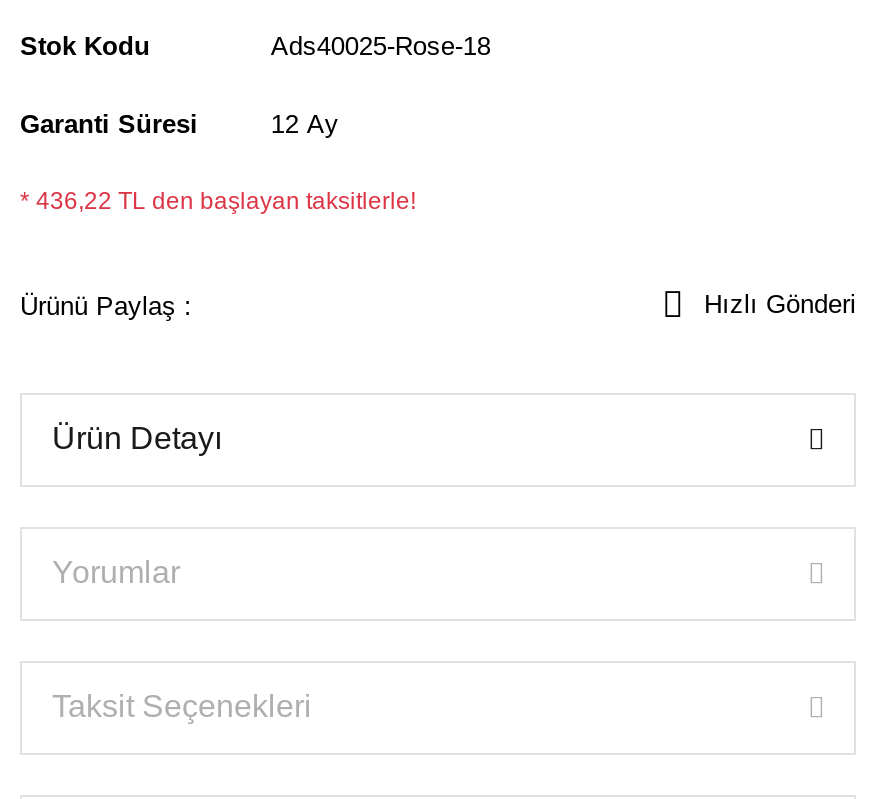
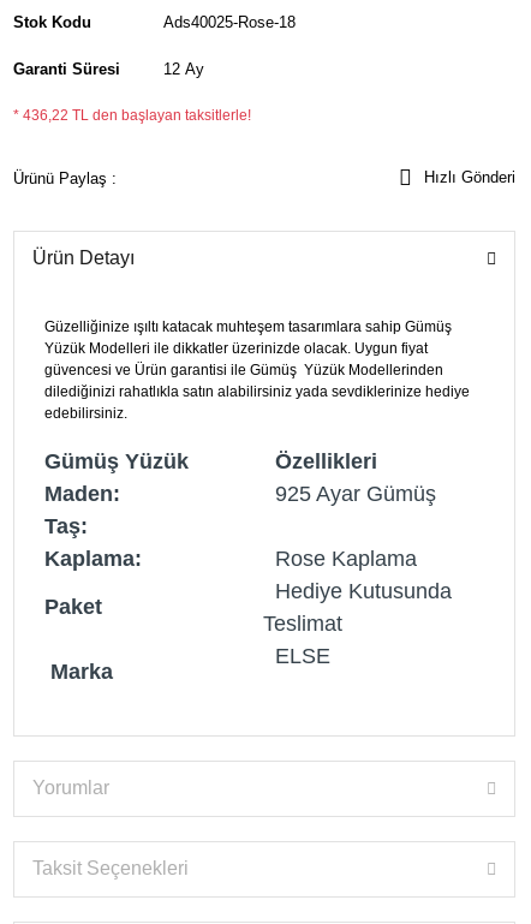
none -> [44,318,470,618] Güzelliğinize ışıltı katacak muhteşem tasarımlara sahip Gümüş | Yüzük Modelleri ile dikkatler üzerinizde olacak. Uygun fiyat | güvencesi ve Ürün garantisi ile Gümüş Yüzük Modellerinden | dilediğinizi rahatlıkla satın alabilirsiniz yada sevdiklerinize hediye | edebilirsiniz. | Gümüş Yüzük | Özellikleri | Maden: | 925 Ayar Gümüş | Taş: | Kaplama: | Rose Kaplama | Paket
none -> [50,579,452,683] Hediye Kutusunda | Teslimat | Marka
none -> [263,643,330,667] ELSE

